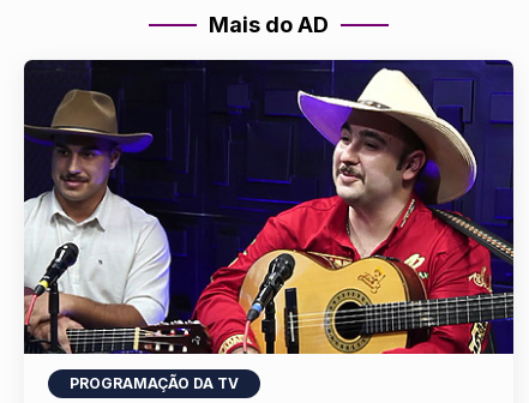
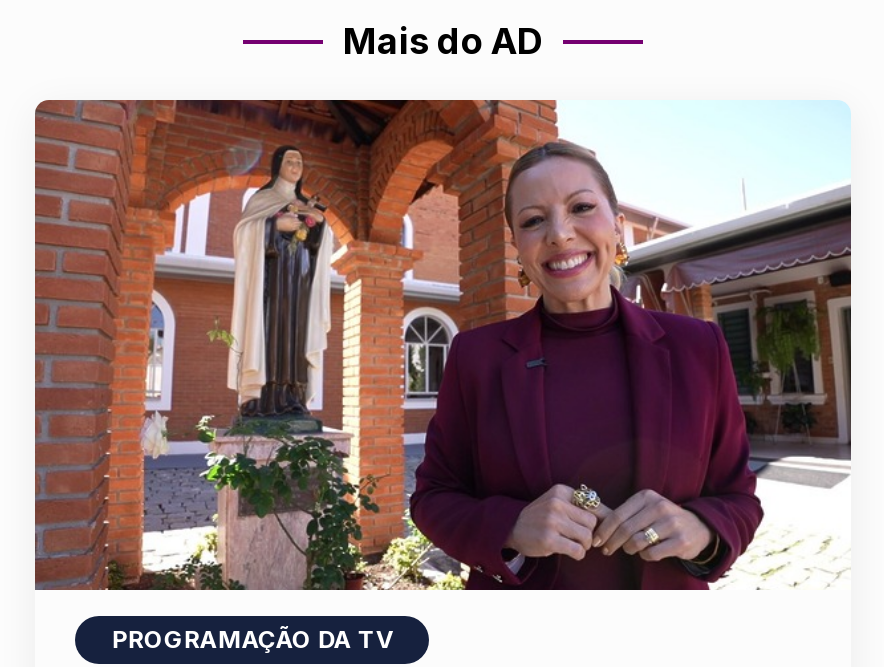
[23,59,515,355] [image] -> [33,98,853,592] [image]

